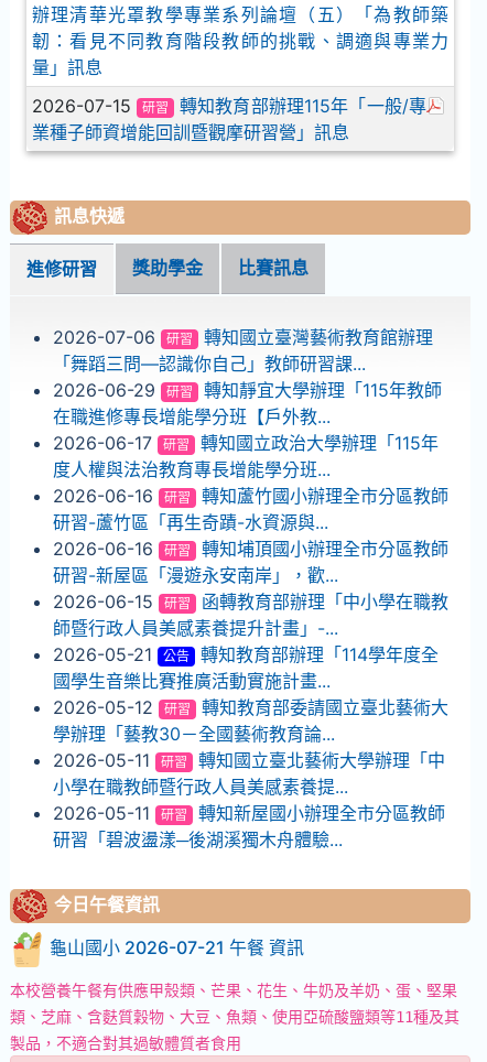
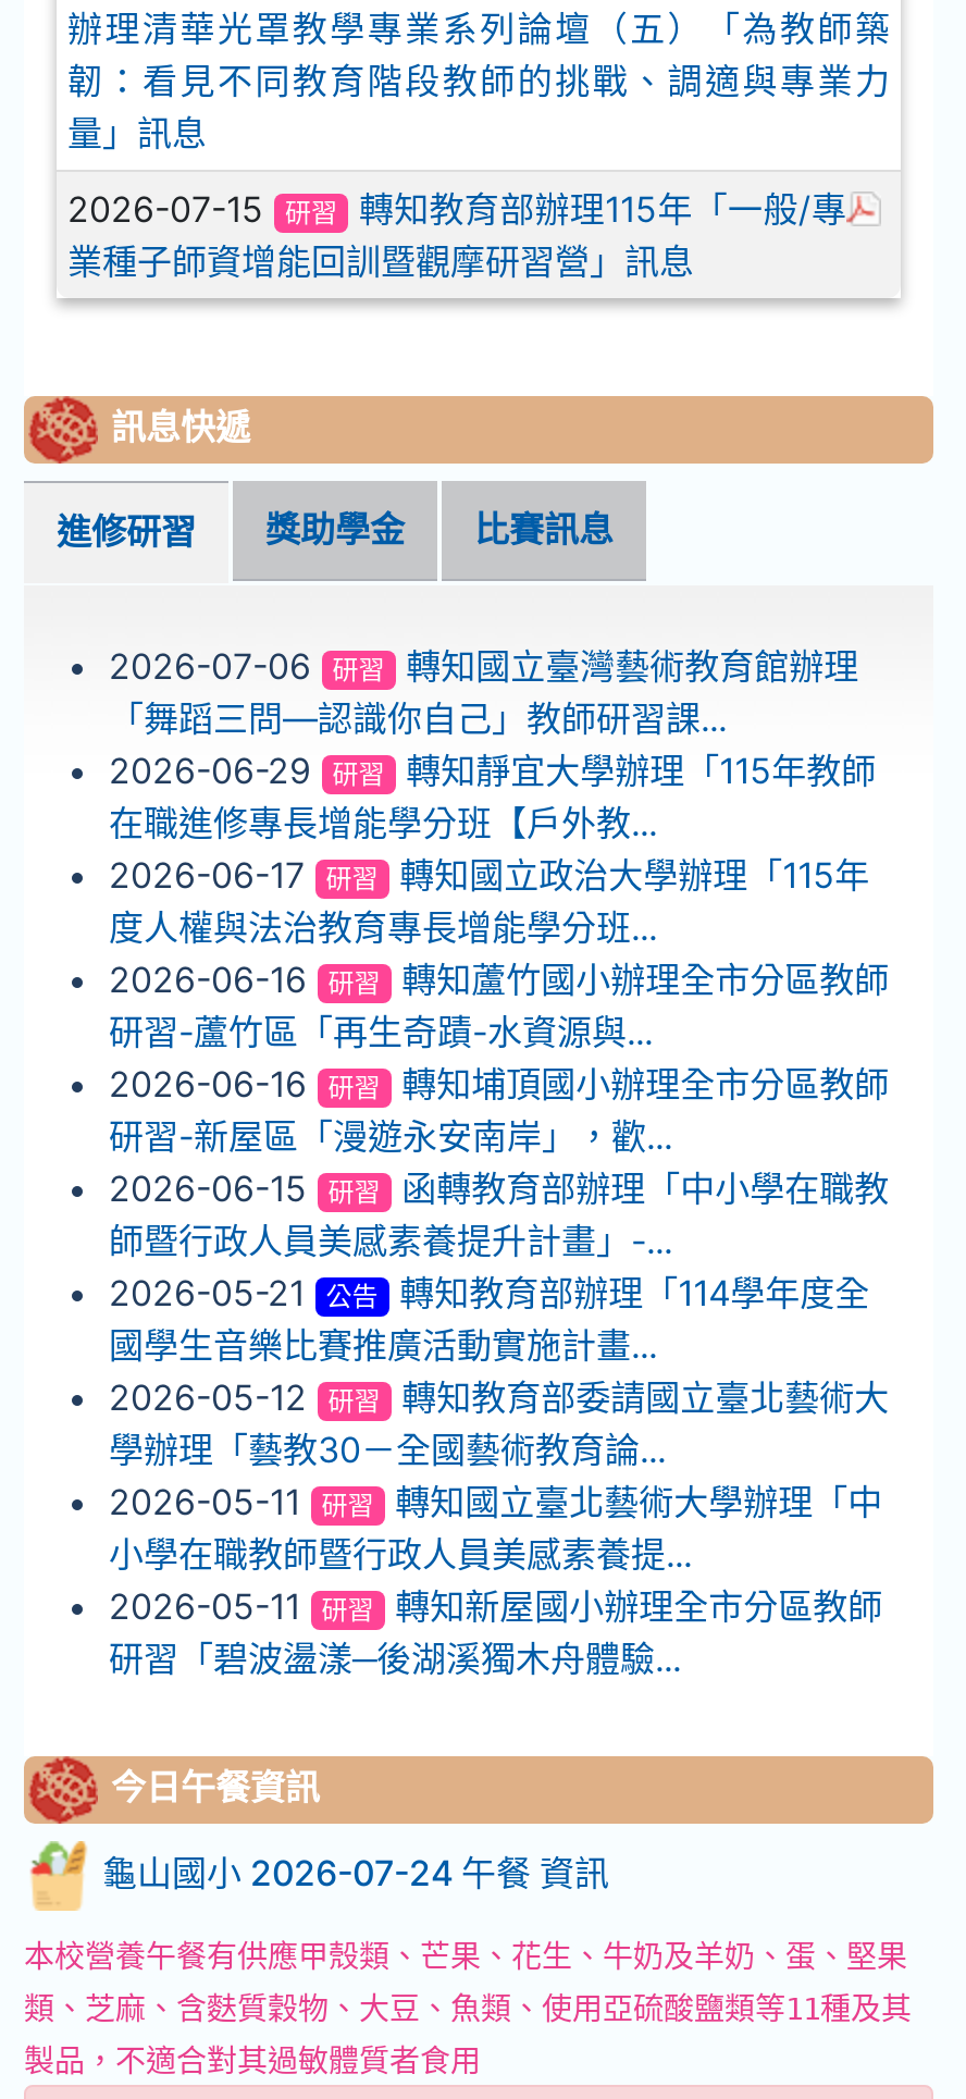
[50,937,304,959] 龜山國小 2026-07-21 午餐 資訊 -> [102,1851,609,1894] 龜山國小 2026-07-24 午餐 資訊

